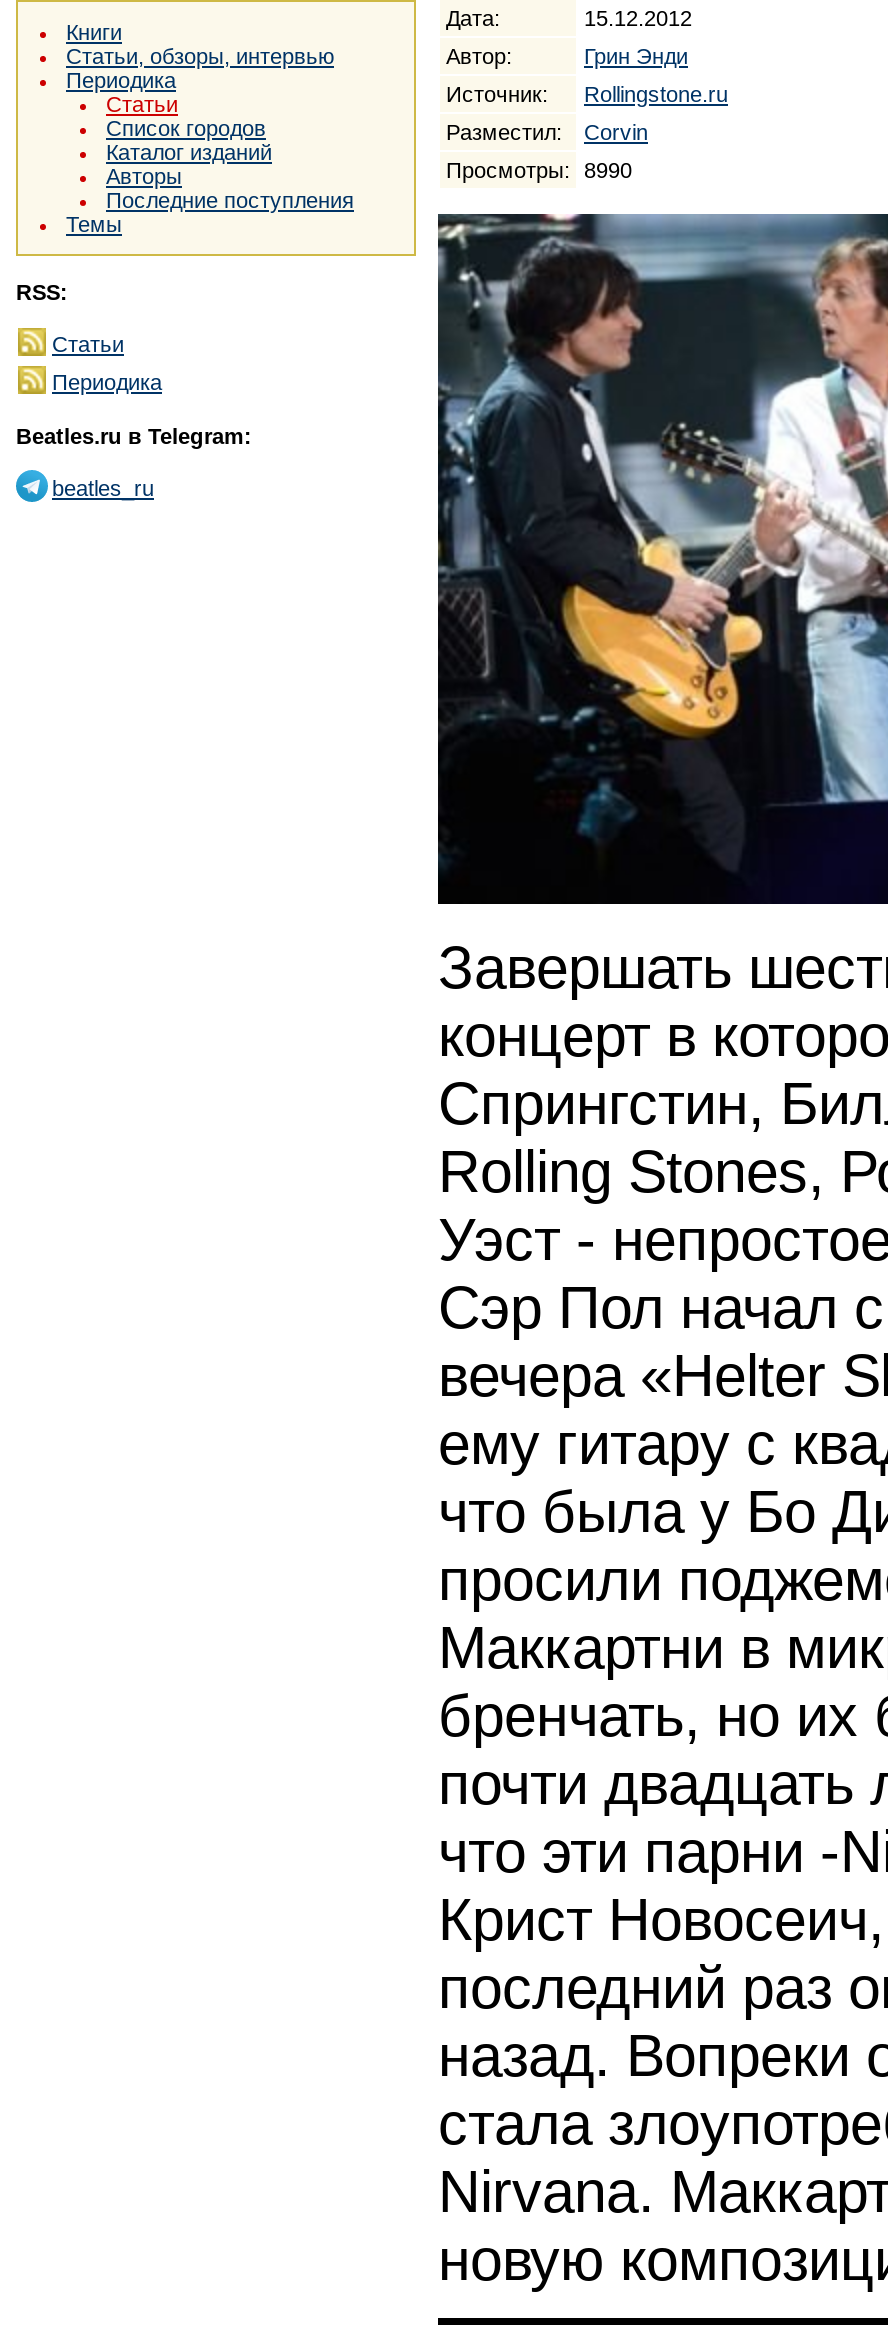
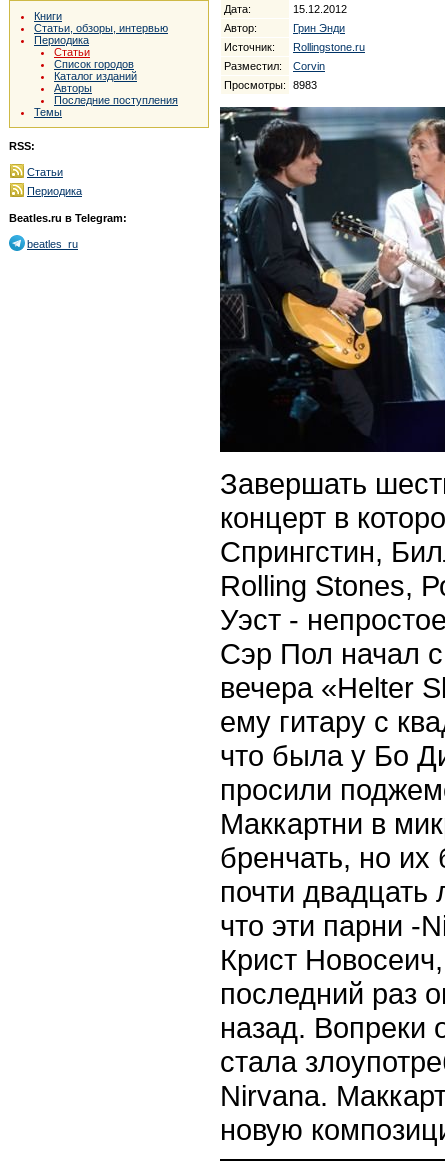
[446,157,632,181] Просмотры: 8990 -> [224,79,317,91] Просмотры: 8983

